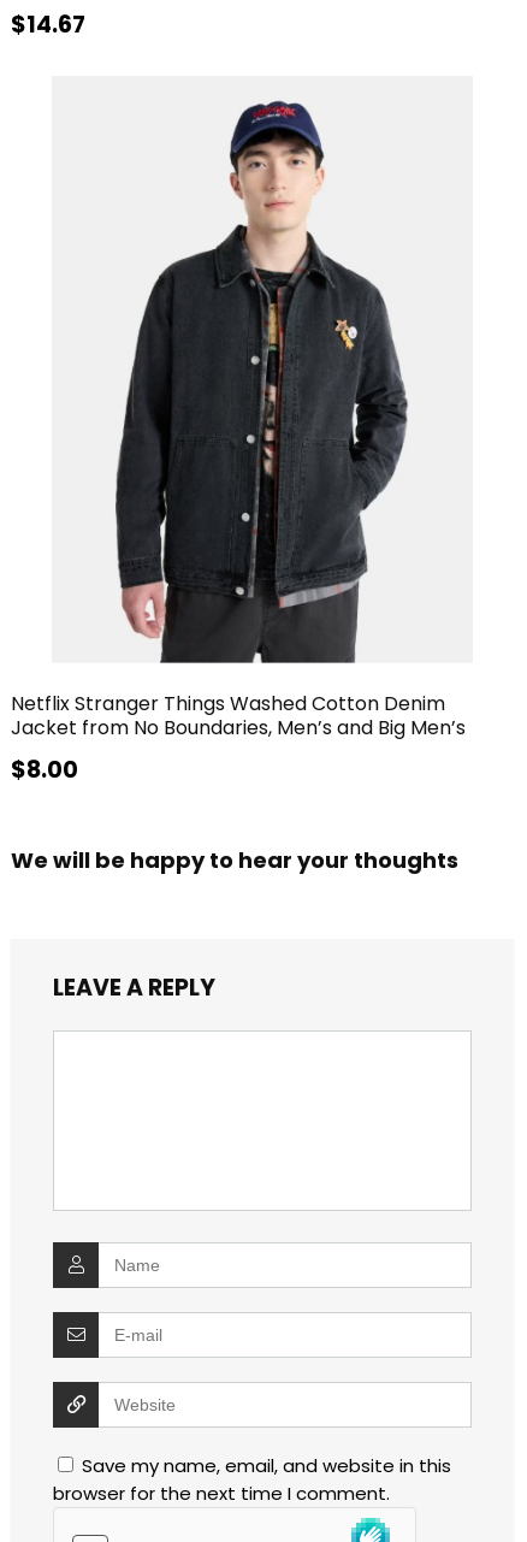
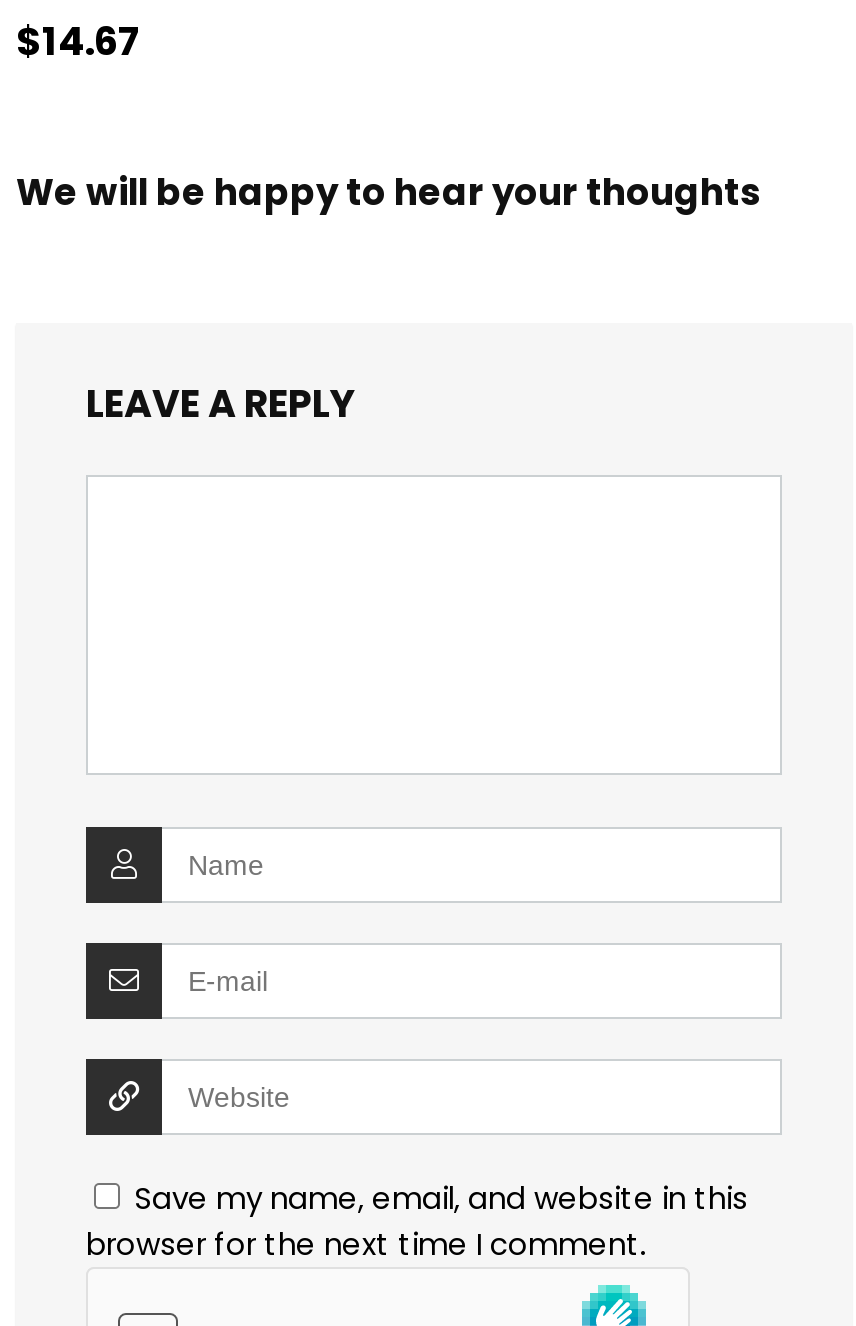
[11,100,466,786] [image] | Netflix Stranger Things Washed Cotton Denim | Jacket from No Boundaries, Men’s and Big Men’s | $8.00 -> none

